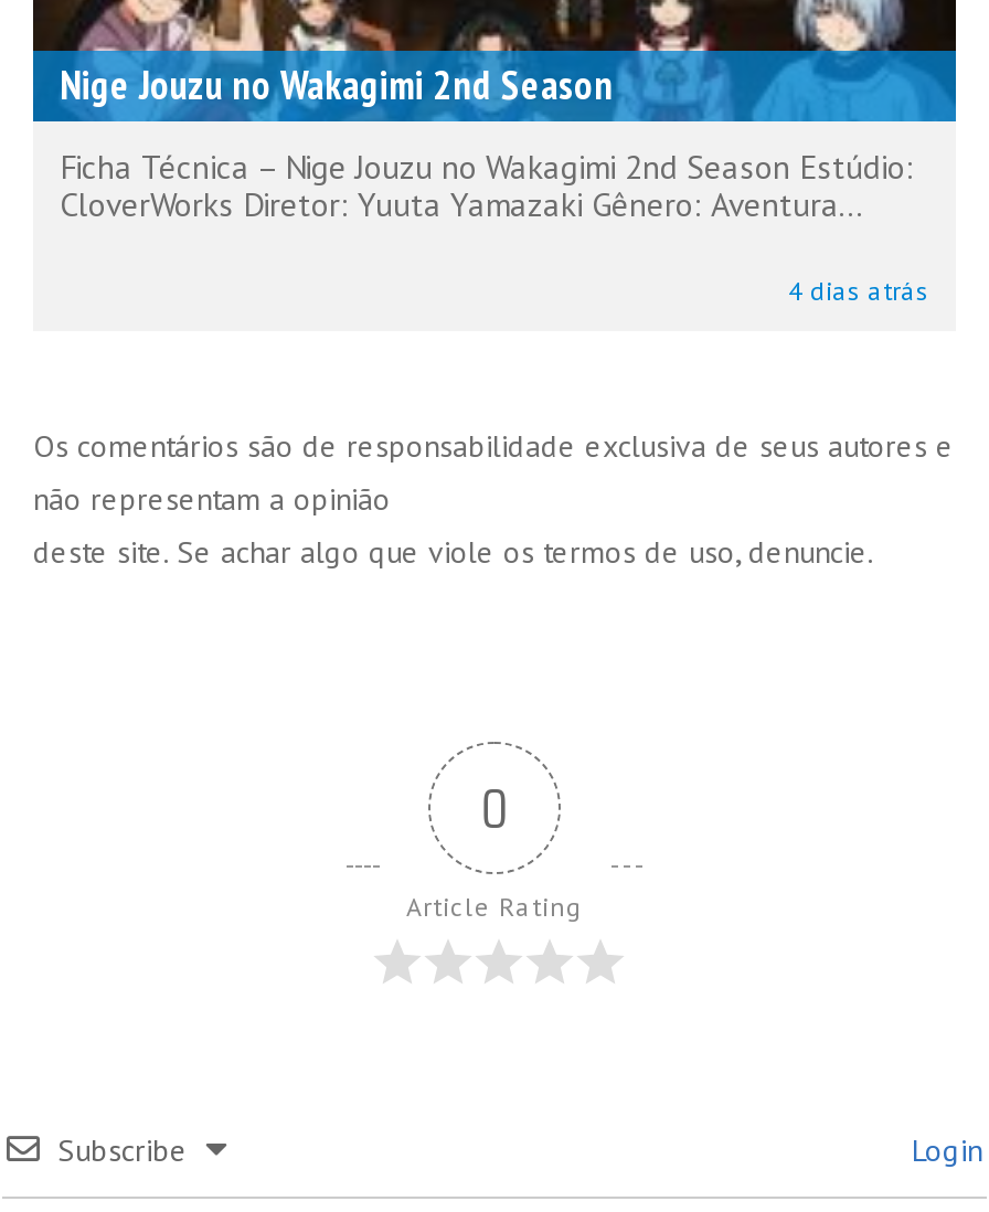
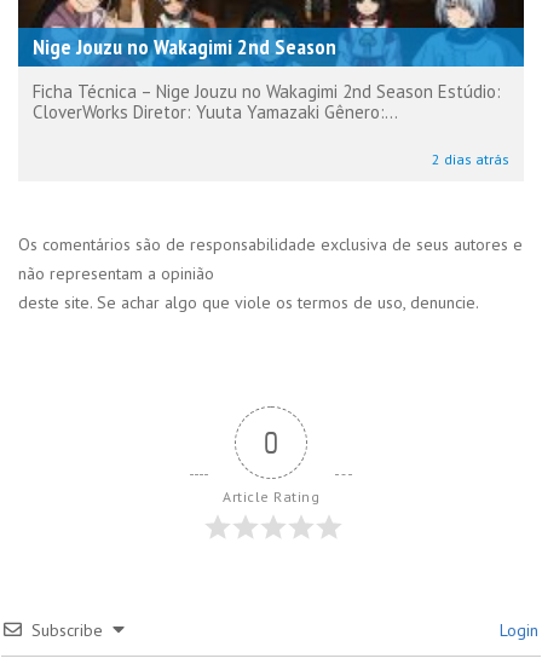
[60,182,863,224] CloverWorks Diretor: Yuuta Yamazaki Gênero: Aventura... -> [33,100,398,123] CloverWorks Diretor: Yuuta Yamazaki Gênero:...
[788,273,929,306] 4 dias atrás -> [432,149,509,168] 2 dias atrás

